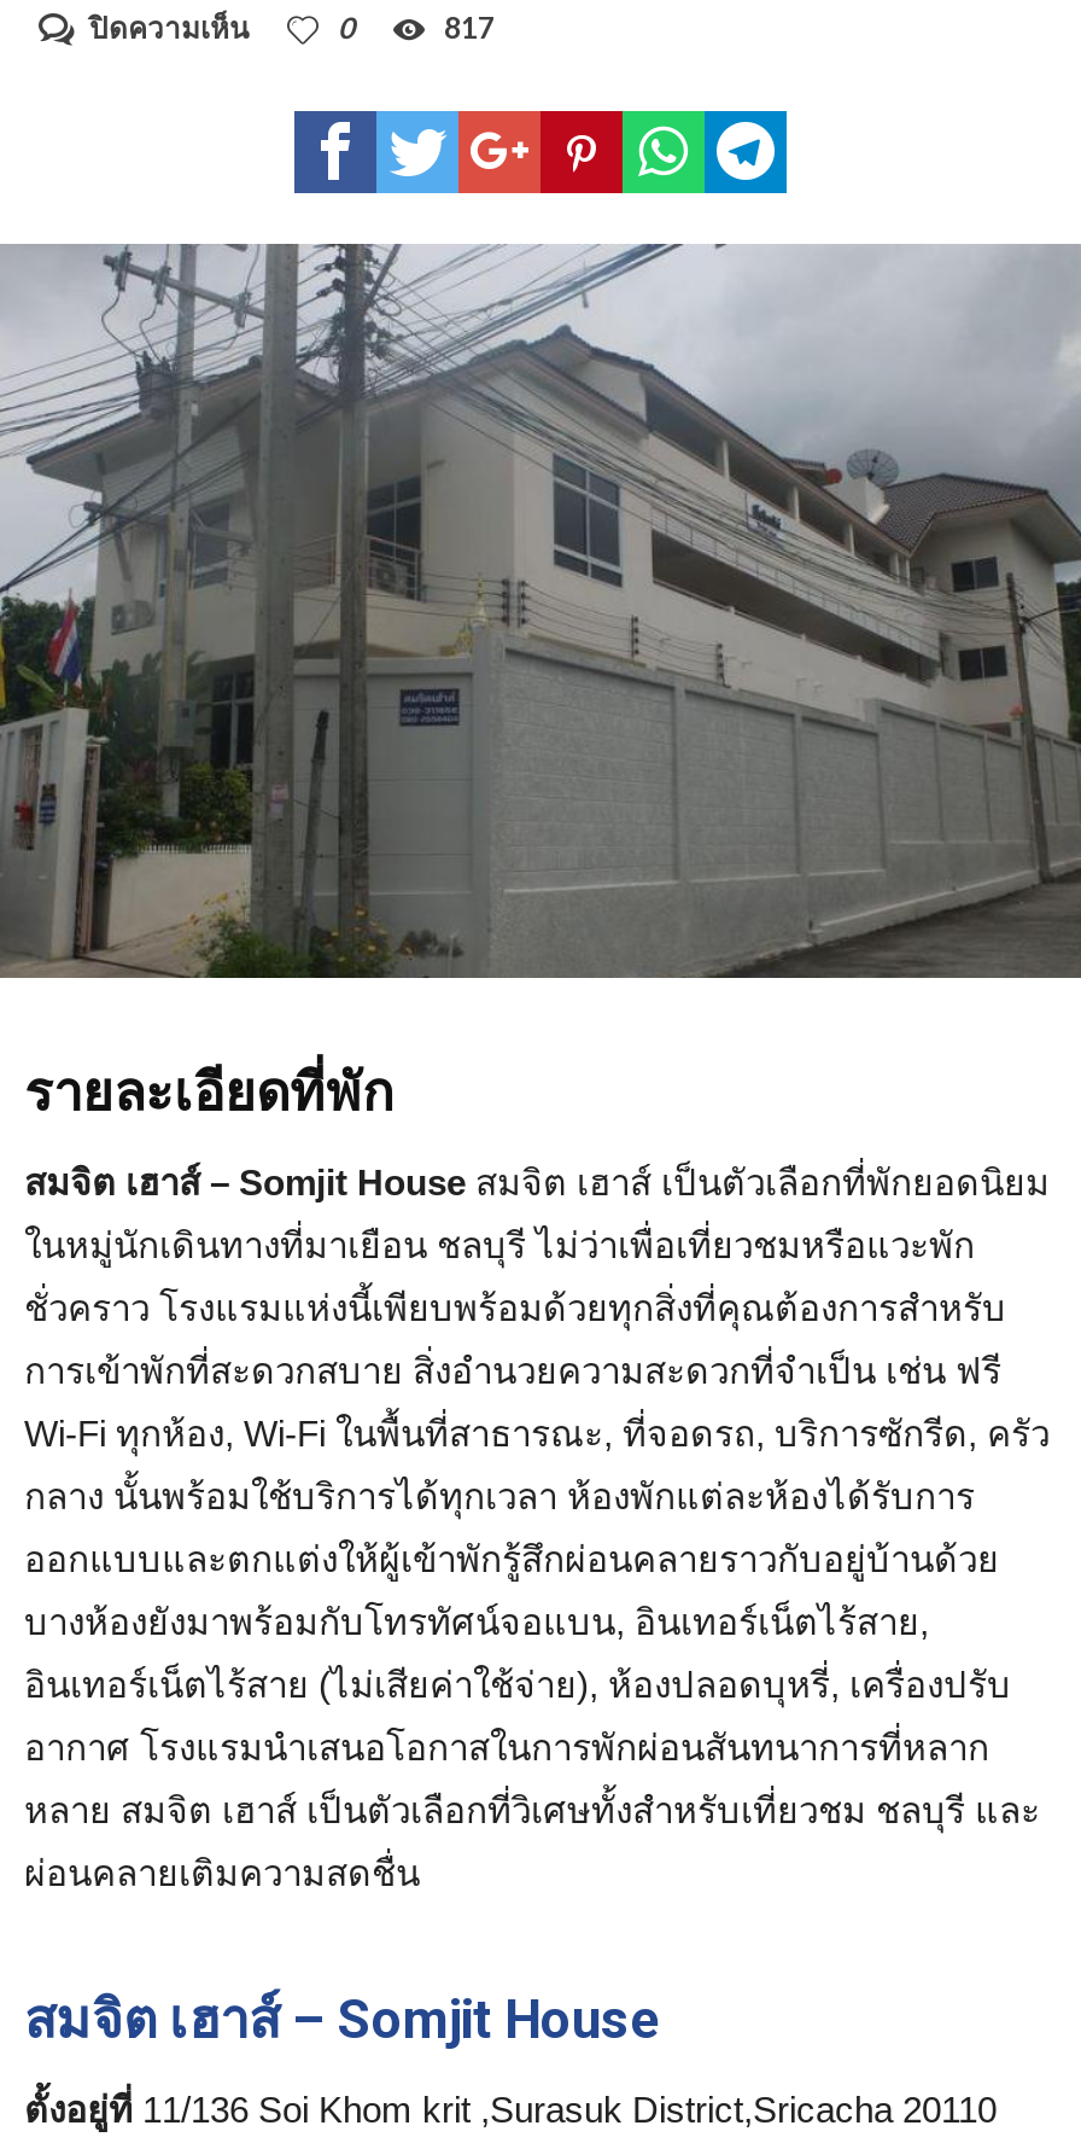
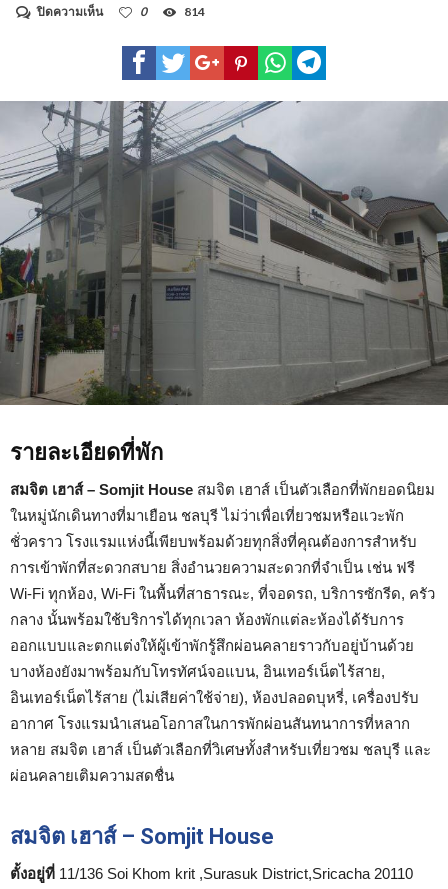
[439,10,495,46] 817 -> [182,4,205,19] 814

